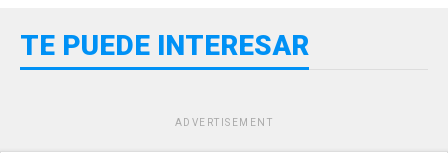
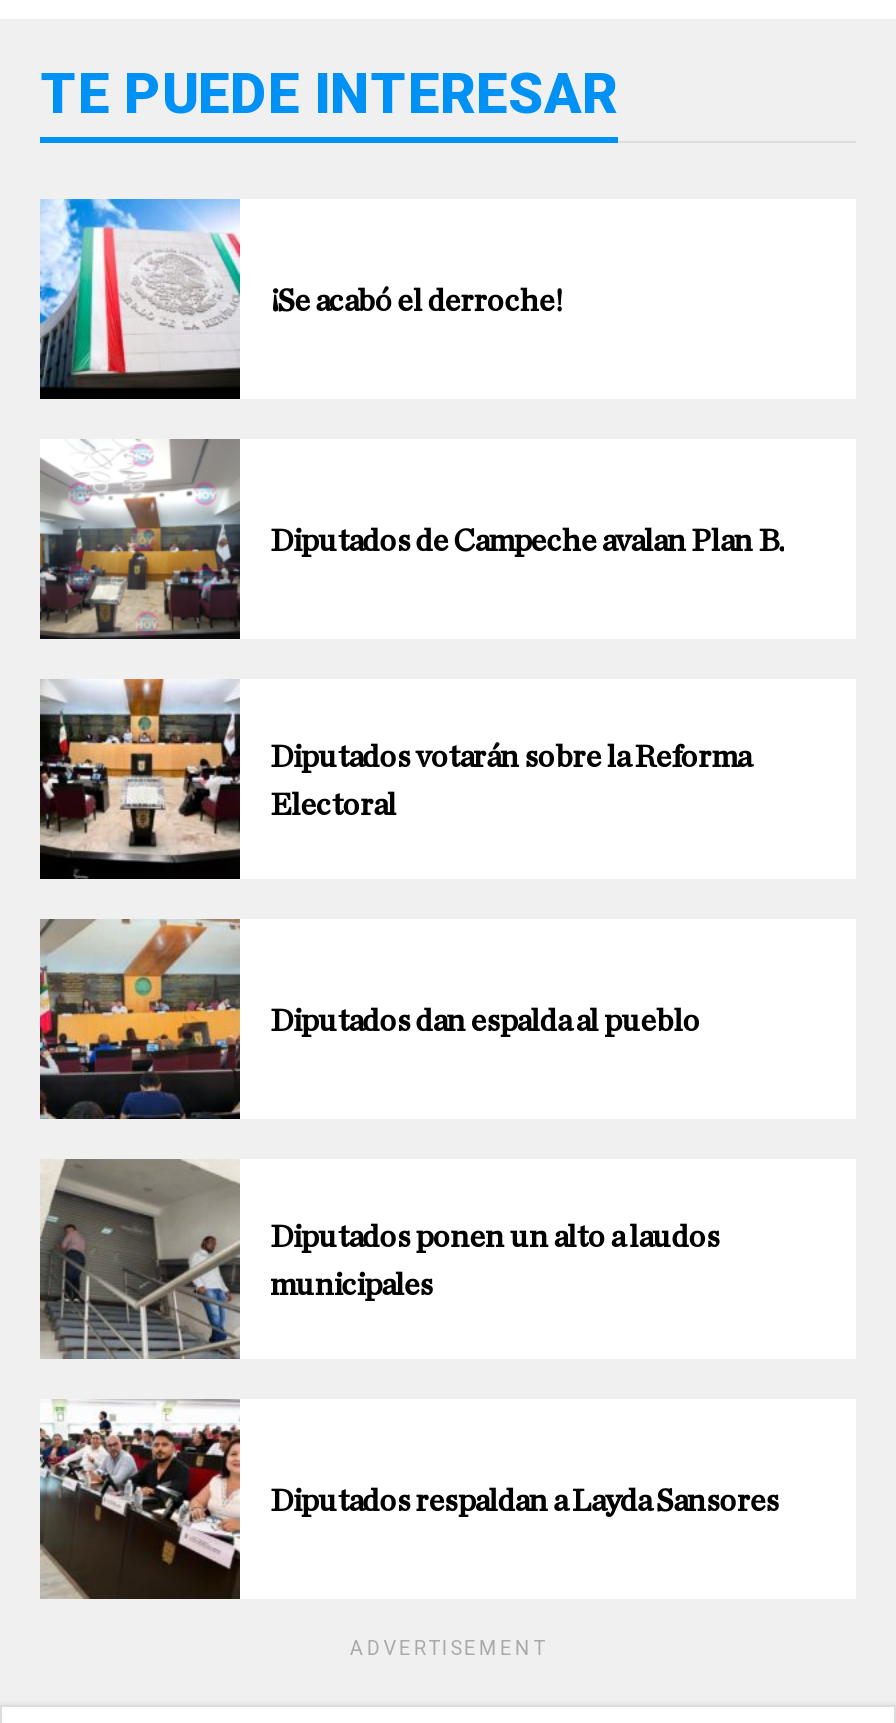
none -> [38,196,564,402] [image] | ¡Se acabó el derroche!
none -> [38,436,783,642] [image] | Diputados de Campeche avalan Plan B.
none -> [38,676,750,882] [image] | Diputados votarán sobre la Reforma | Electoral
none -> [38,916,700,1122] [image] | Diputados dan espalda al pueblo
none -> [38,1156,720,1362] [image] | Diputados ponen un alto a laudos | municipales
none -> [38,1396,779,1602] [image] | Diputados respaldan a Layda Sansores

